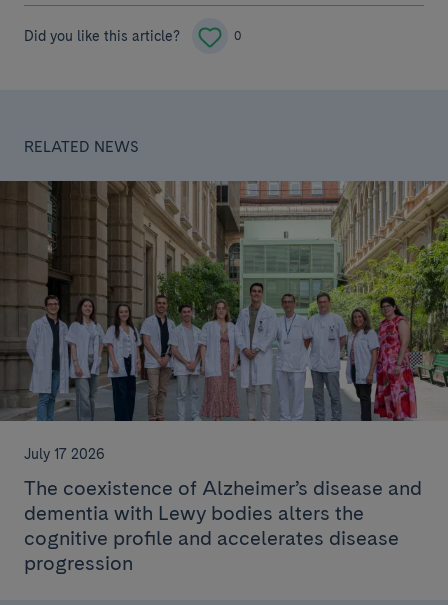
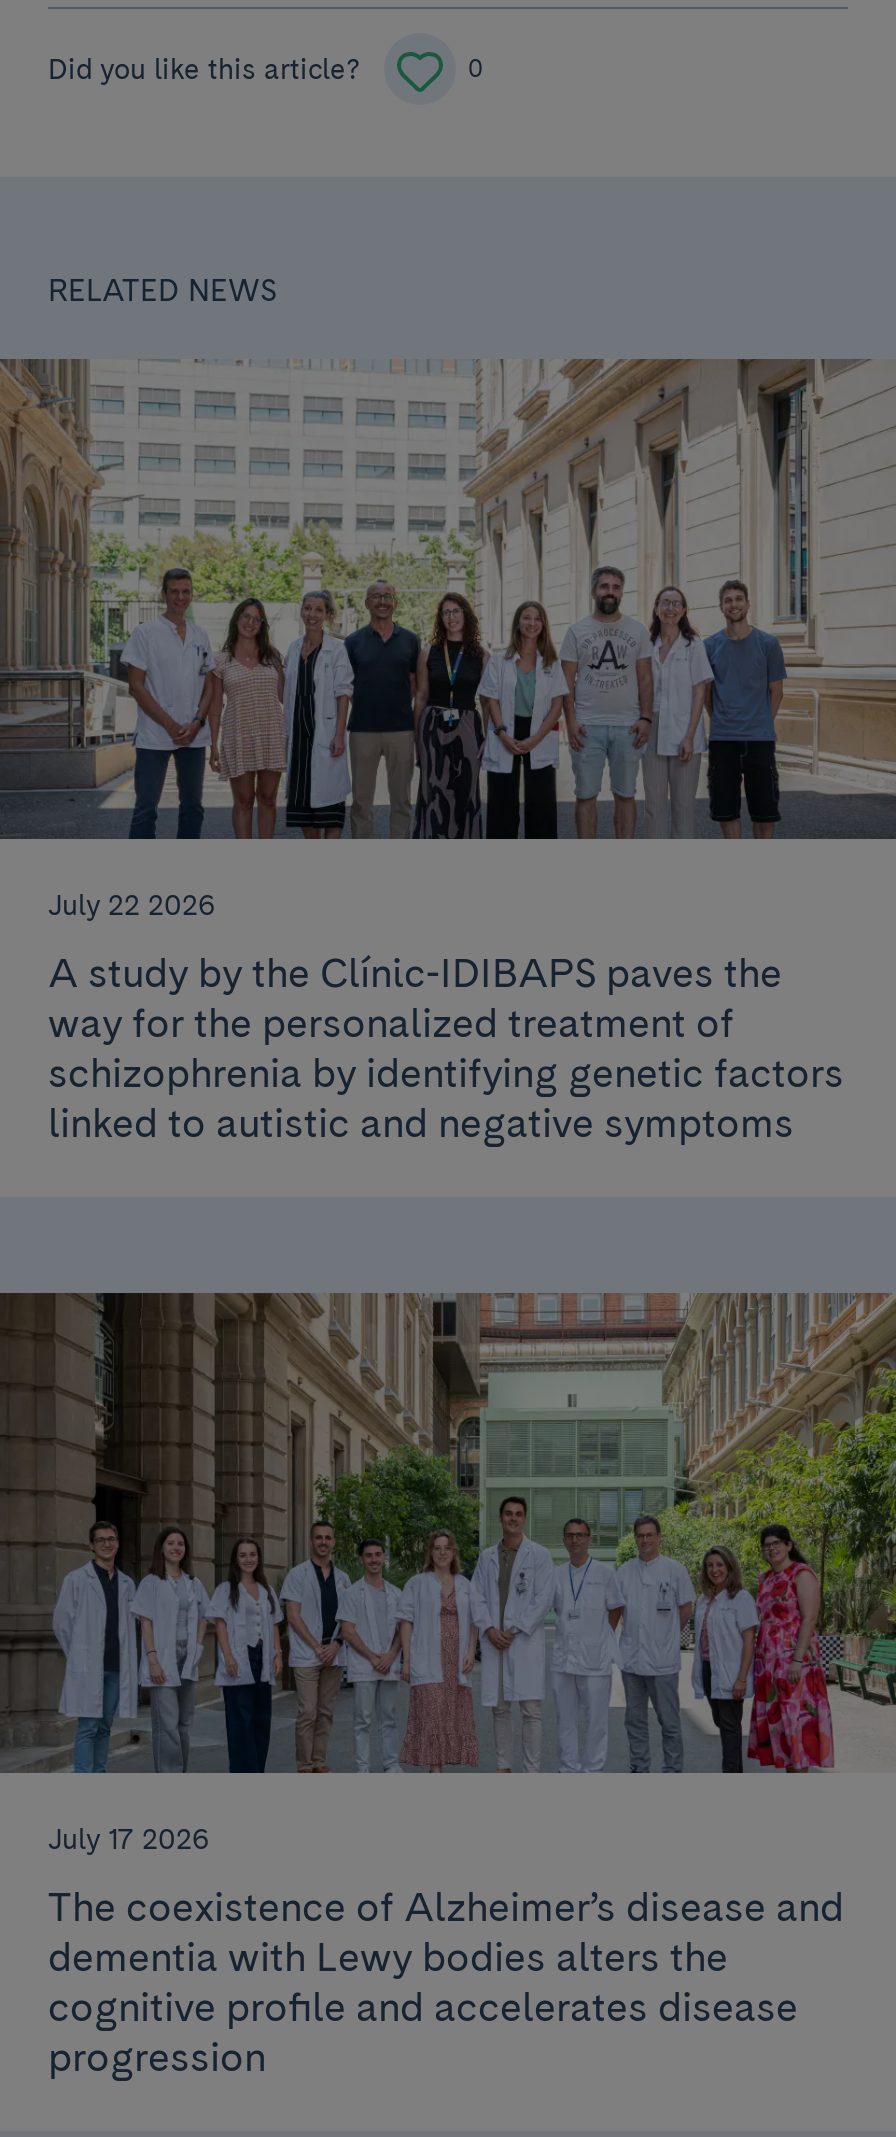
none -> [6,357,890,1147] [image] | July 22 2026 | A study by the Clínic-IDIBAPS paves the | way for the personalized treatment of | schizophrenia by identifying genetic factors | linked to autistic and negative symptoms

